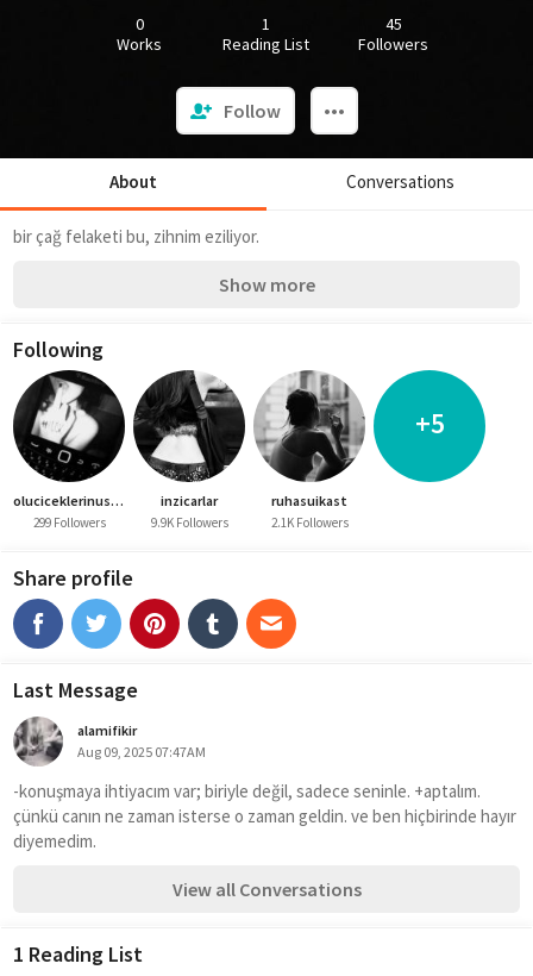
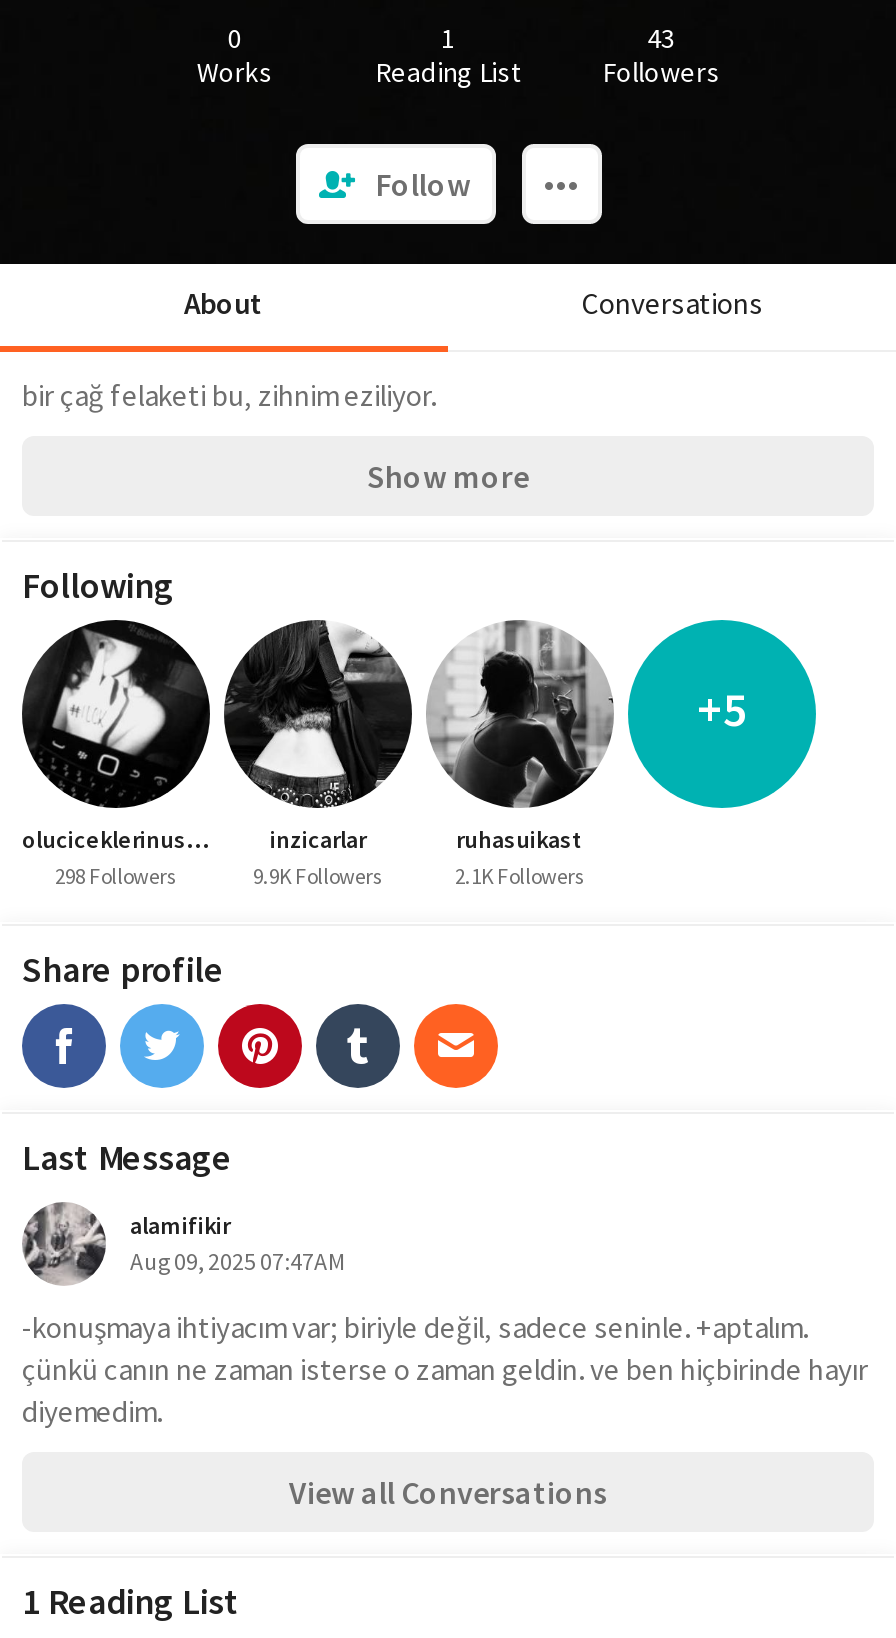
[385,13,402,35] 45 -> [647,20,675,56] 43
[33,514,105,531] 299 Followers -> [55,862,177,890] 298 Followers

